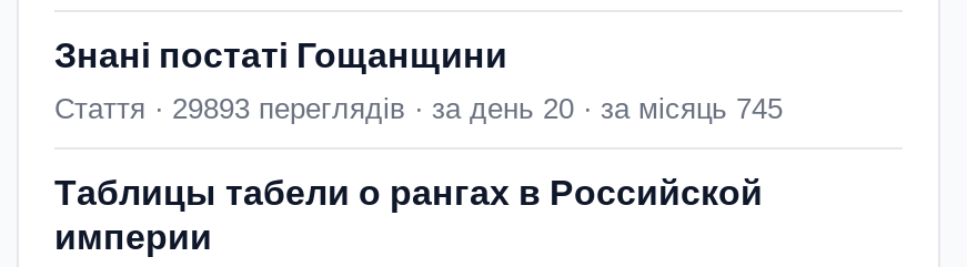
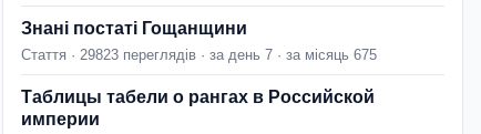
[54,93,783,126] Стаття · 29893 переглядів · за день 20 · за місяць 745 -> [21,46,377,63] Стаття · 29823 переглядів · за день 7 · за місяць 675

